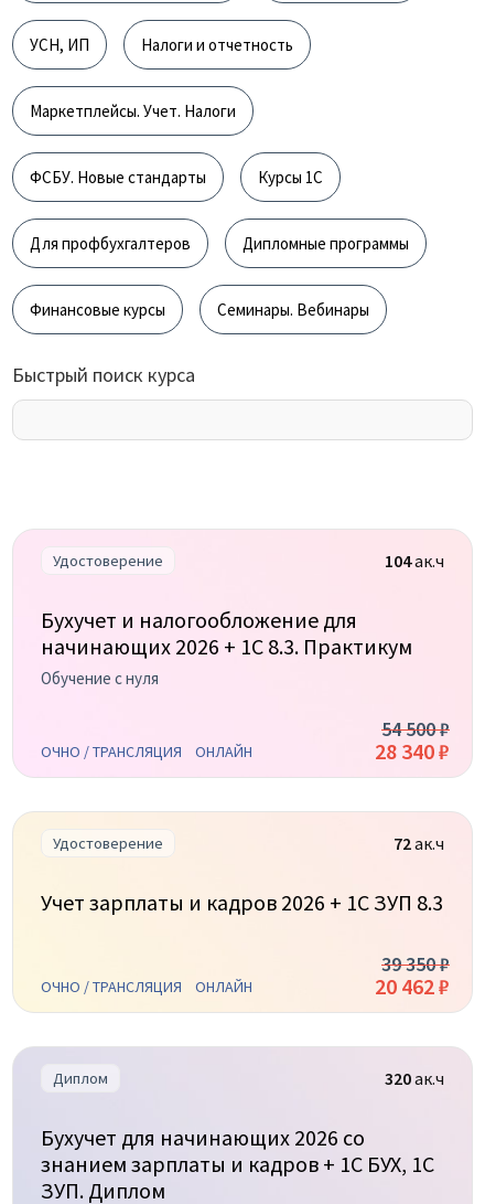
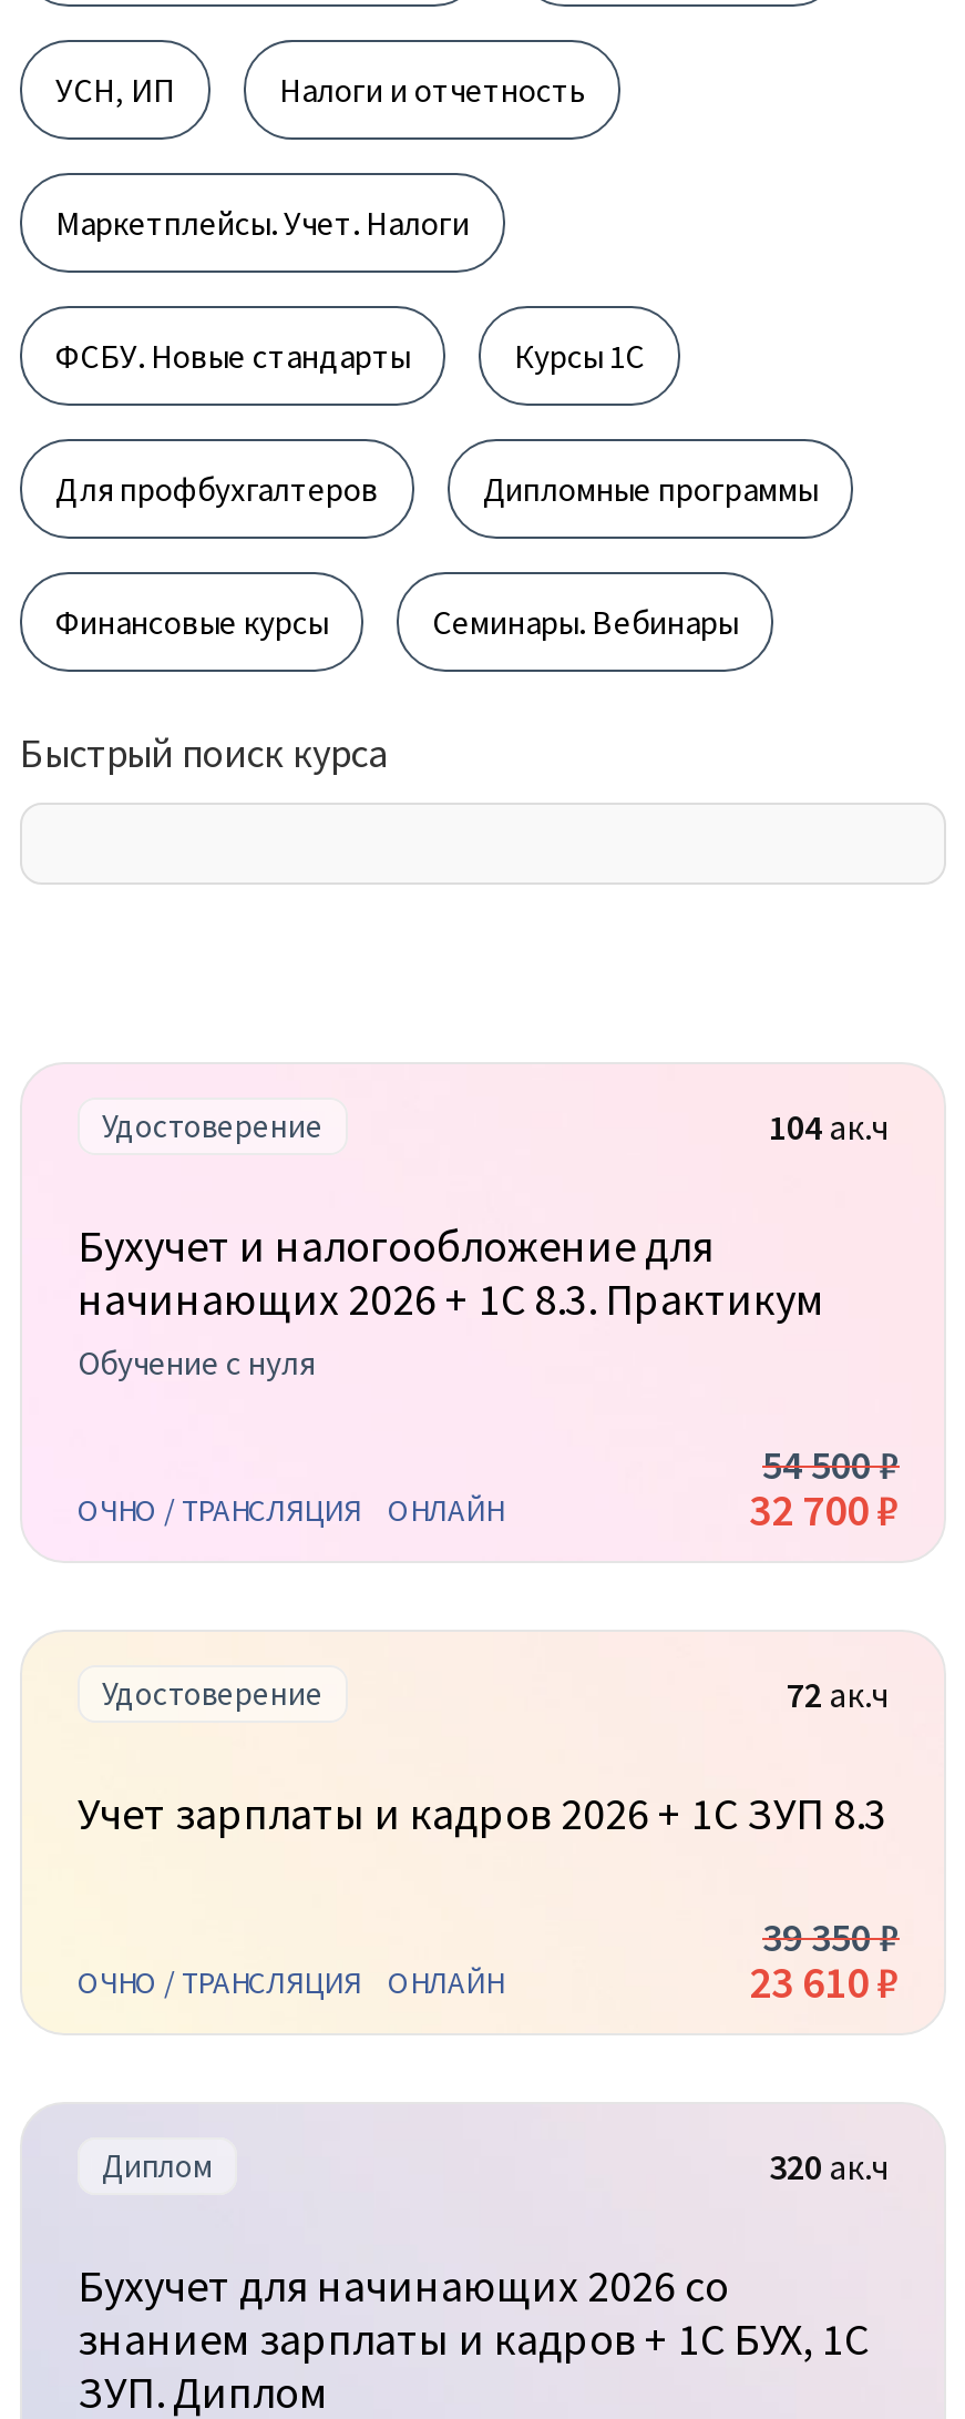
[375,737,450,765] 28 340 ₽ -> [749,1481,900,1536] 32 700 ₽
[375,972,450,1000] 20 462 ₽ -> [749,1953,900,2009] 23 610 ₽

